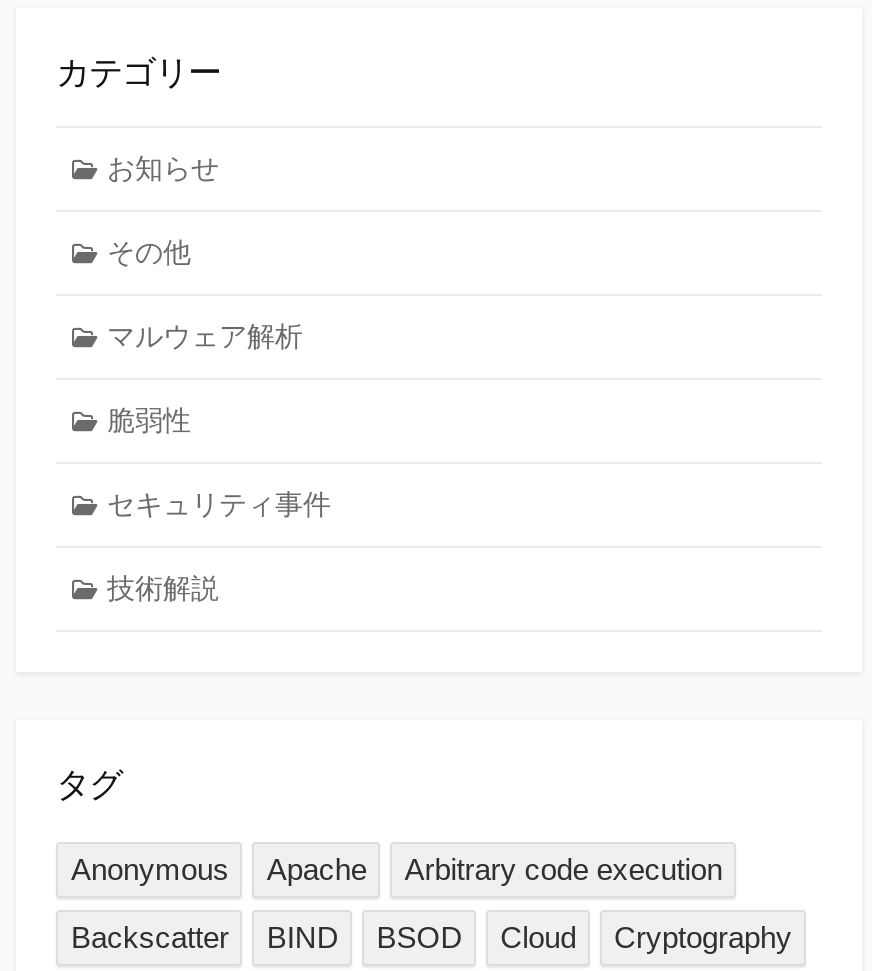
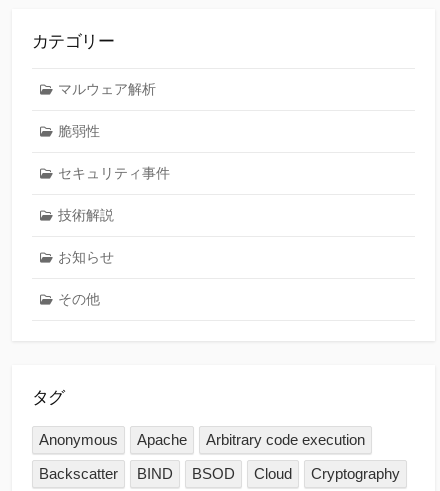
moved [107,152,219,268] -> [57,249,113,307]: お知らせ | その他
moved [107,320,331,604] -> [57,81,169,223]: マルウェア解析 | 脆弱性 | セキュリティ事件 | 技術解説

